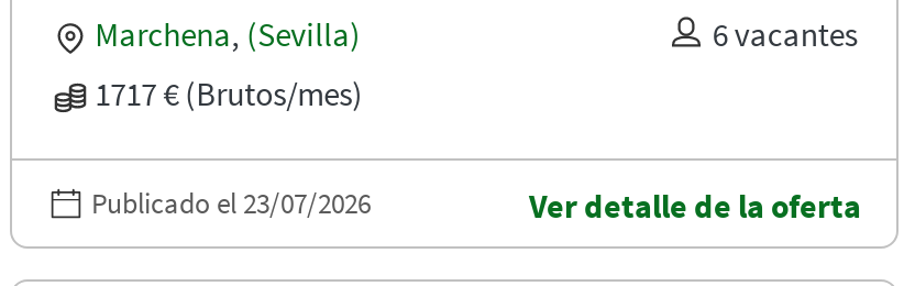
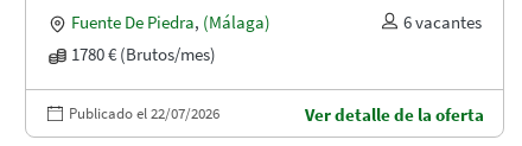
[95,14,361,55] Marchena, (Sevilla) -> [71,11,270,33] Fuente De Piedra, (Málaga)
[95,73,363,115] 1717 € (Brutos/mes) -> [71,43,215,66] 1780 € (Brutos/mes)
[91,185,371,223] Publicado el 23/07/2026 -> [69,104,219,124] Publicado el 22/07/2026

